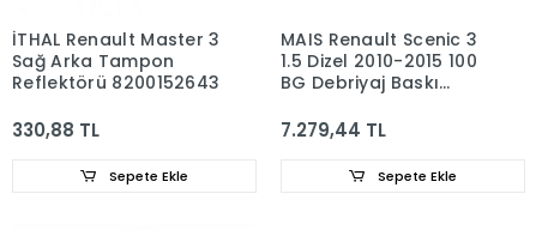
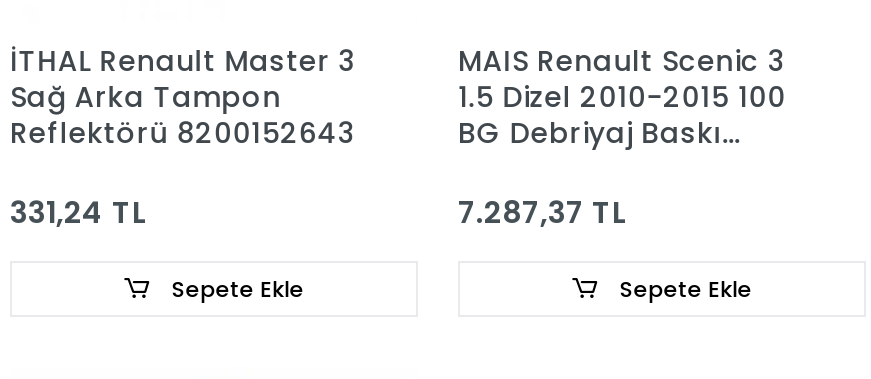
[12,117,100,142] 330,88 TL -> [10,190,146,232] 331,24 TL
[281,117,386,142] 7.279,44 TL -> [458,190,626,232] 7.287,37 TL

